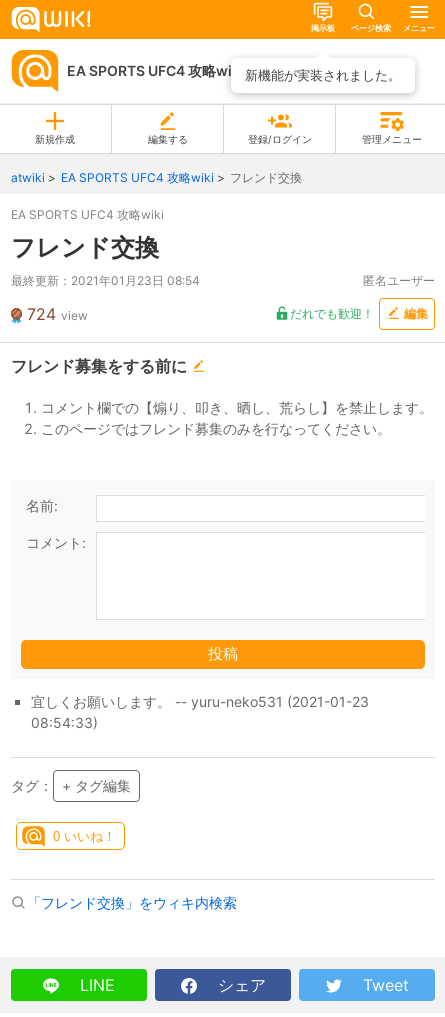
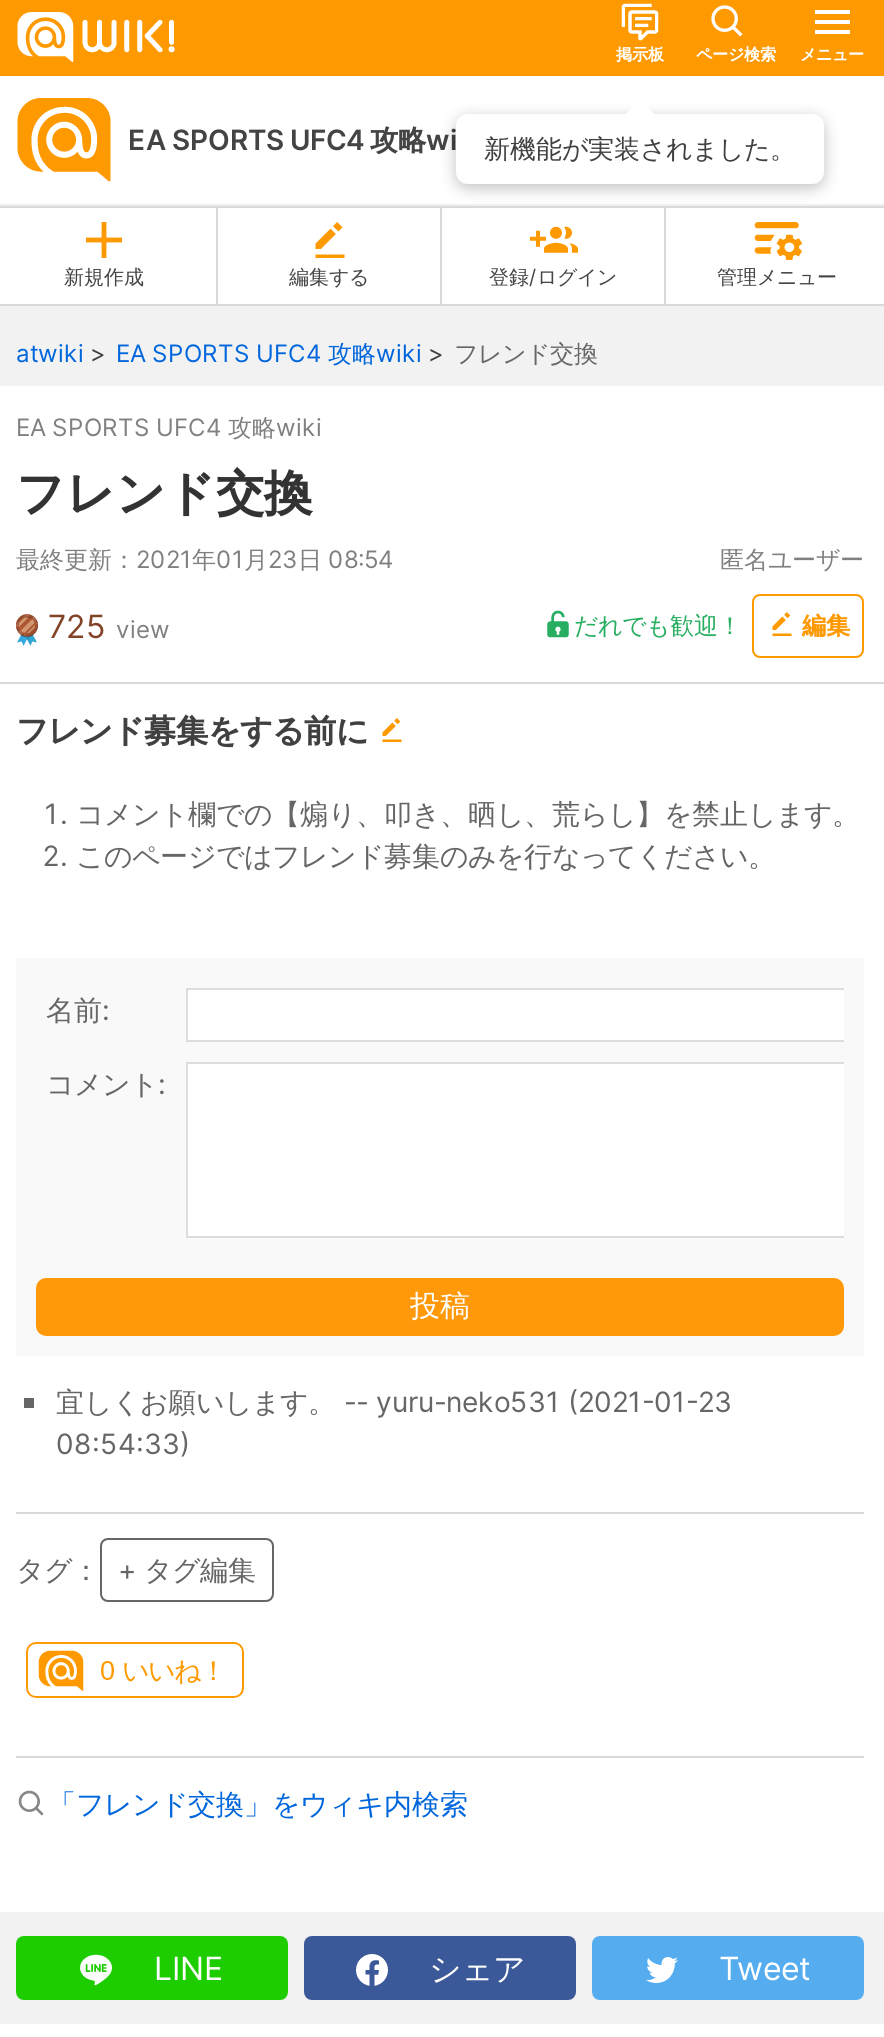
[27,304,88,324] 724 view -> [48,606,170,646] 725 view

